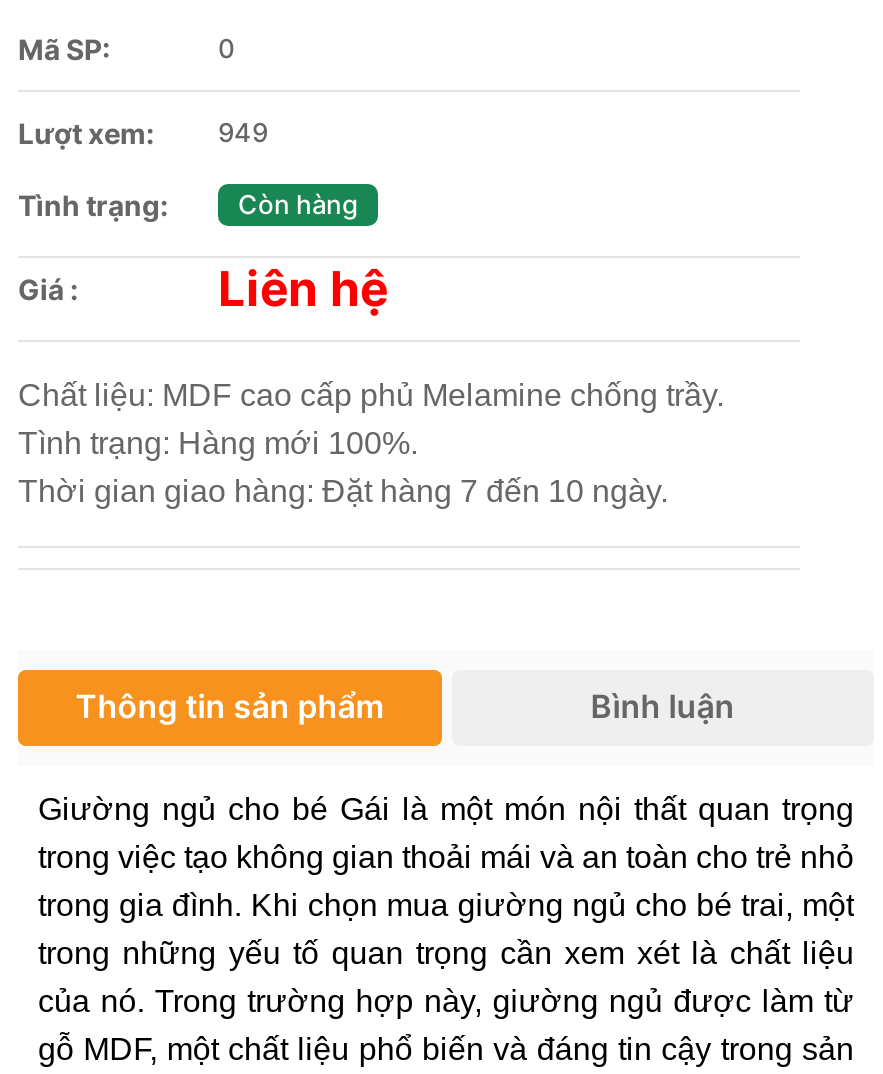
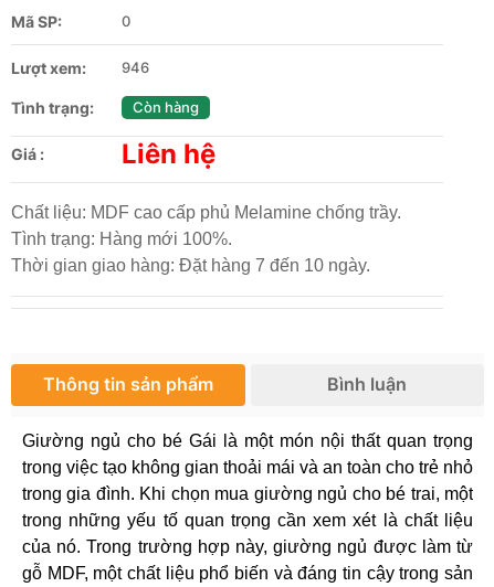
[18,115,268,149] Lượt xem: 949 -> [11,58,149,77] Lượt xem: 946

